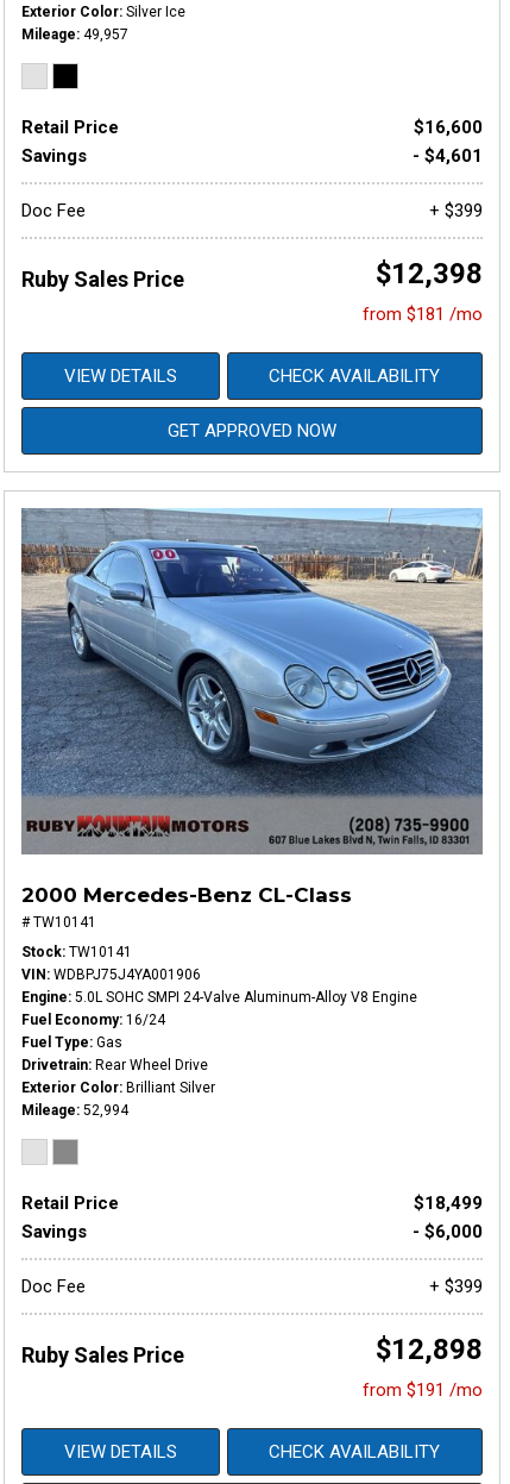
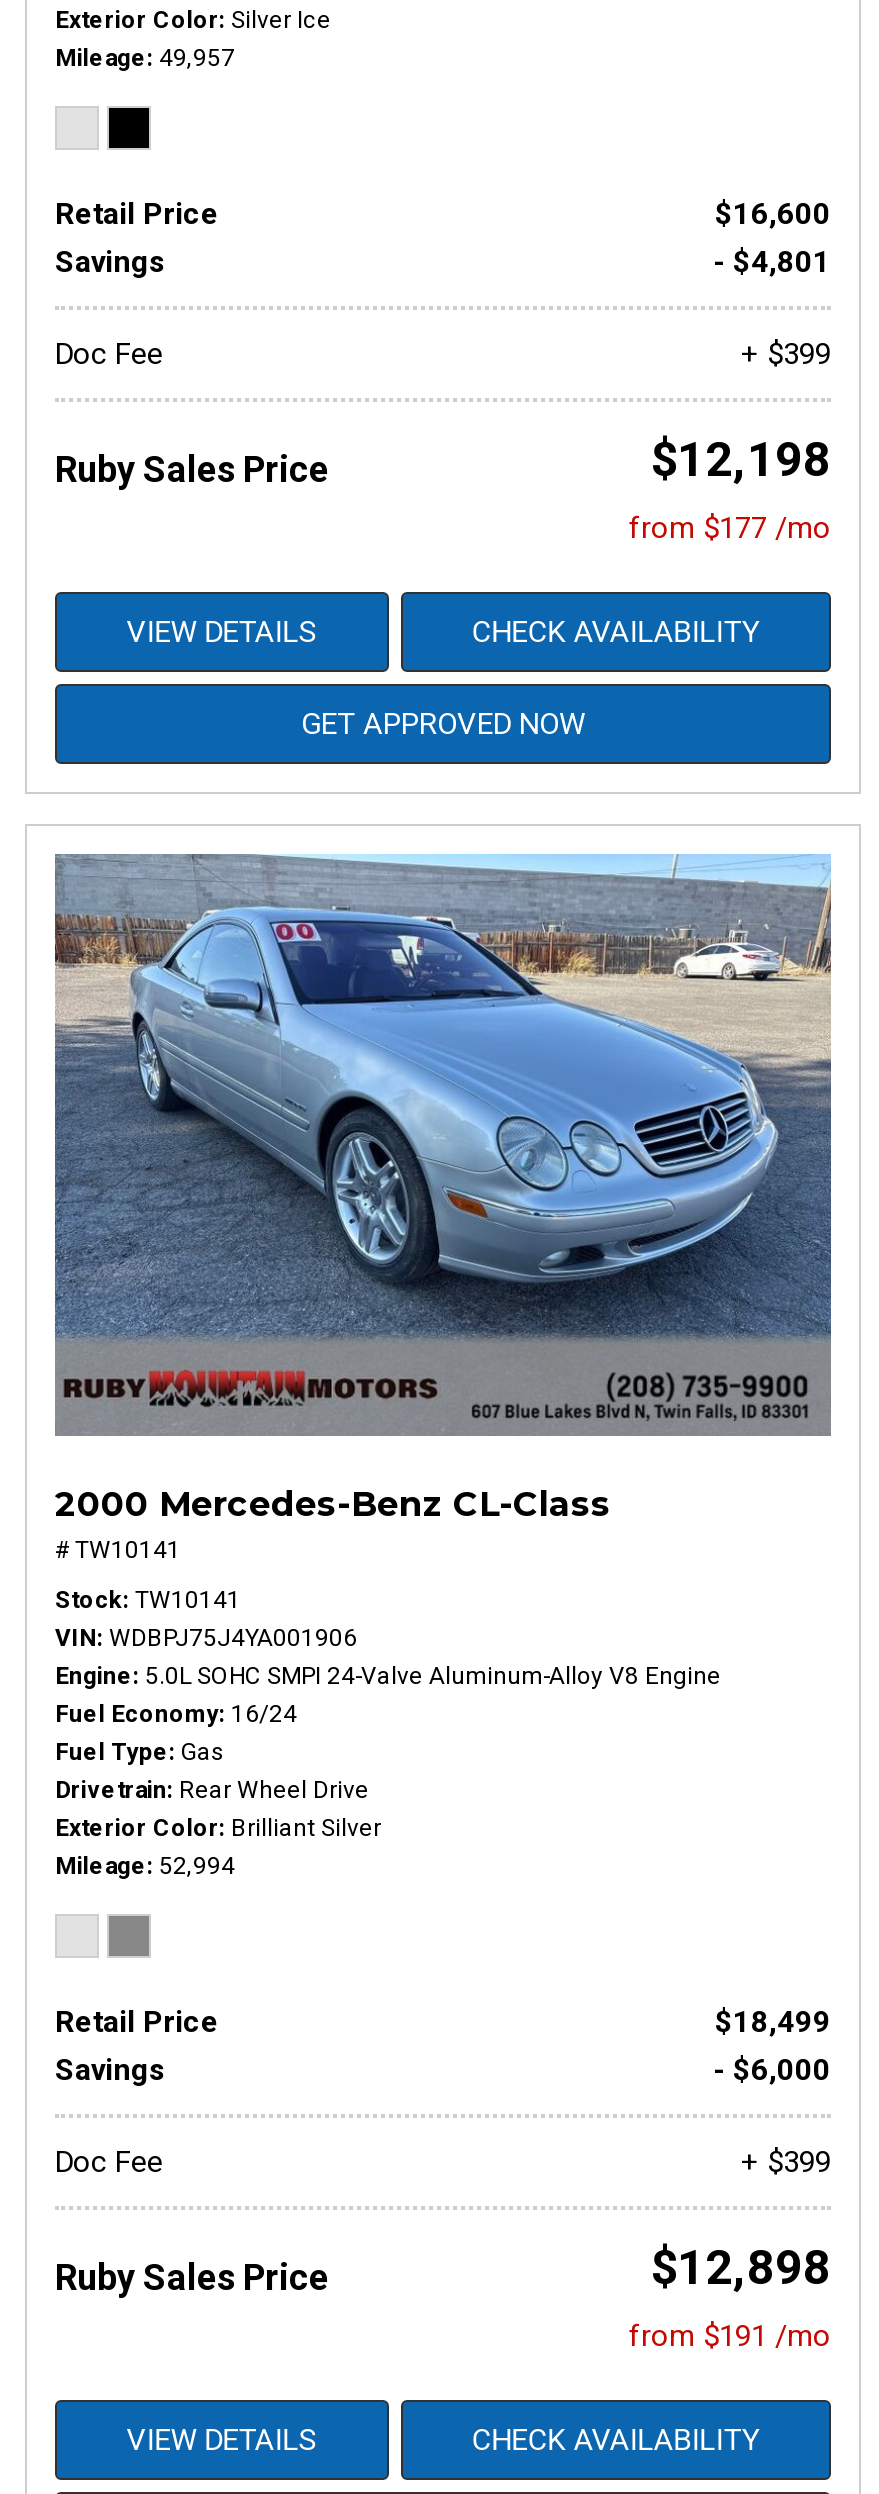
[413,145,483,167] - $4,601 -> [713,244,831,280] - $4,801
[376,257,483,290] $12,398 -> [651,432,831,488] $12,198
[363,303,483,325] from $181 /mo -> [629,510,831,546] from $177 /mo

